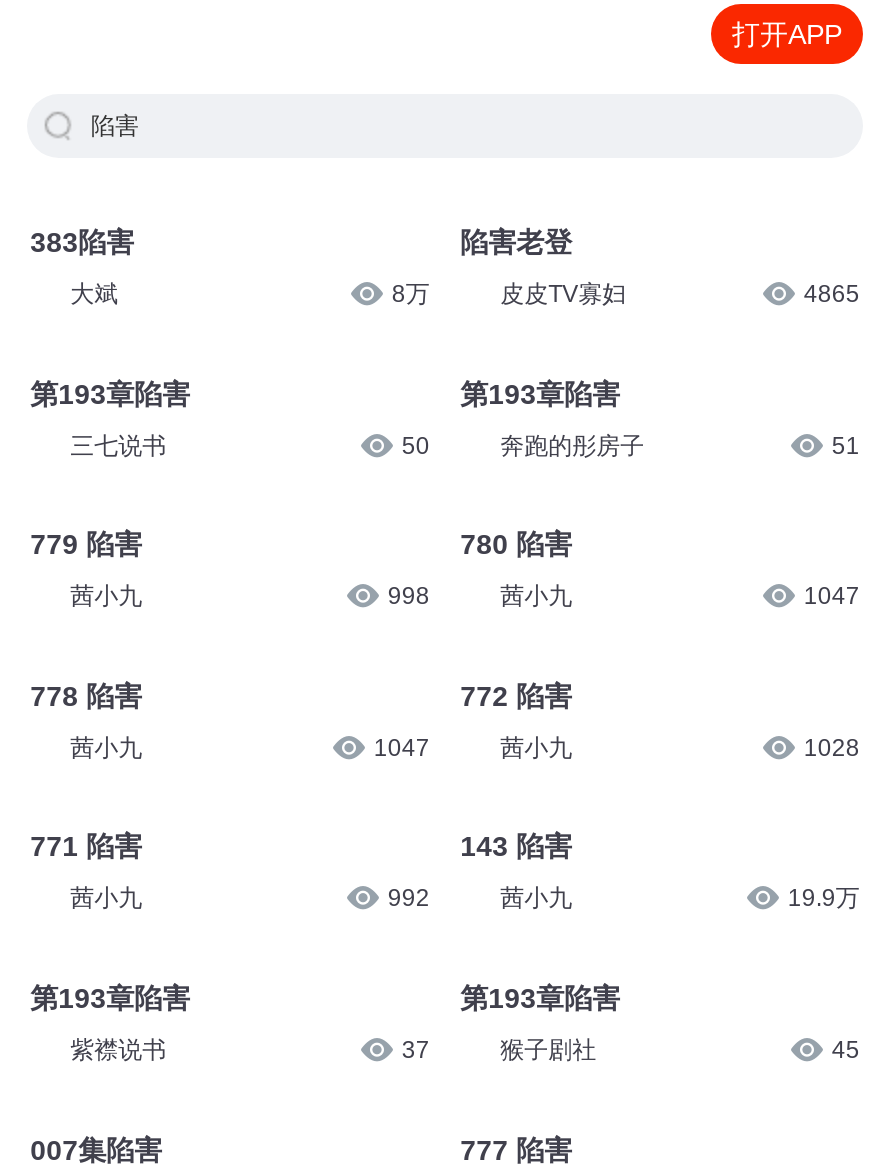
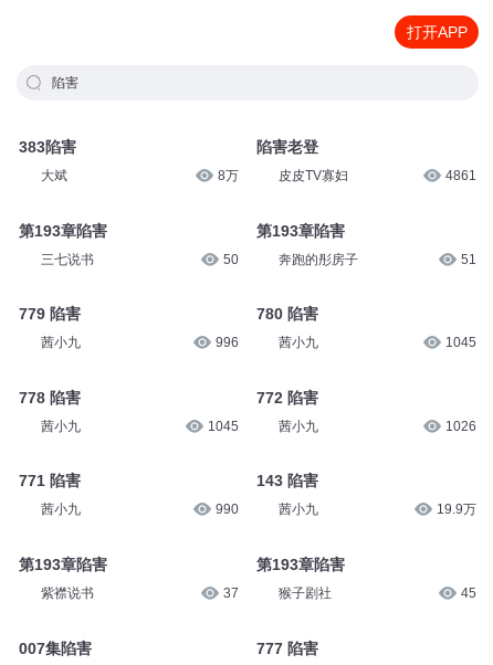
[804,280,860,308] 4865 -> [446,168,477,183] 4861
[388,582,430,610] 998 -> [216,335,239,350] 996
[804,582,860,610] 1047 -> [446,335,477,350] 1045
[374,734,430,762] 1047 -> [208,418,239,434] 1045
[804,734,860,762] 1028 -> [446,418,477,434] 1026
[388,885,430,913] 992 -> [216,502,239,517] 990

